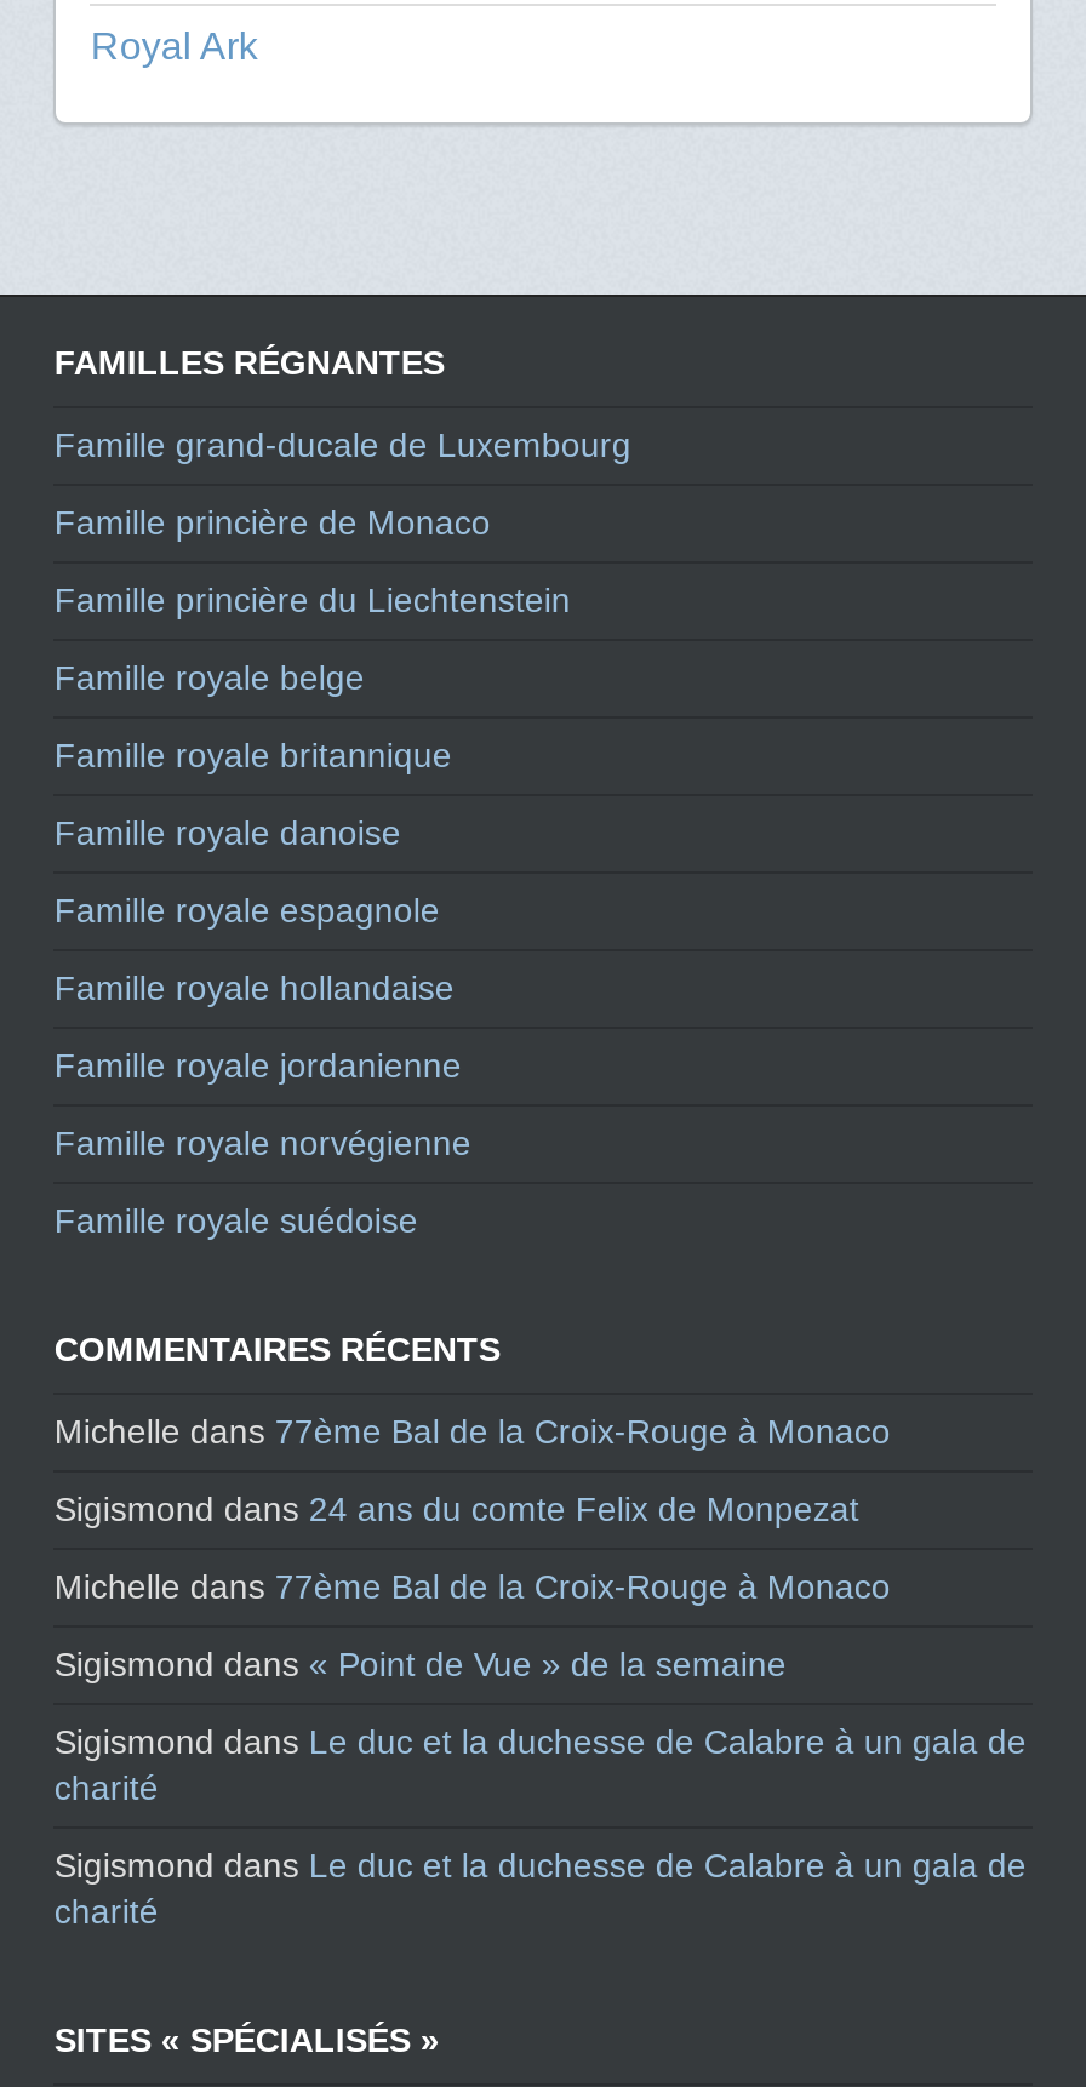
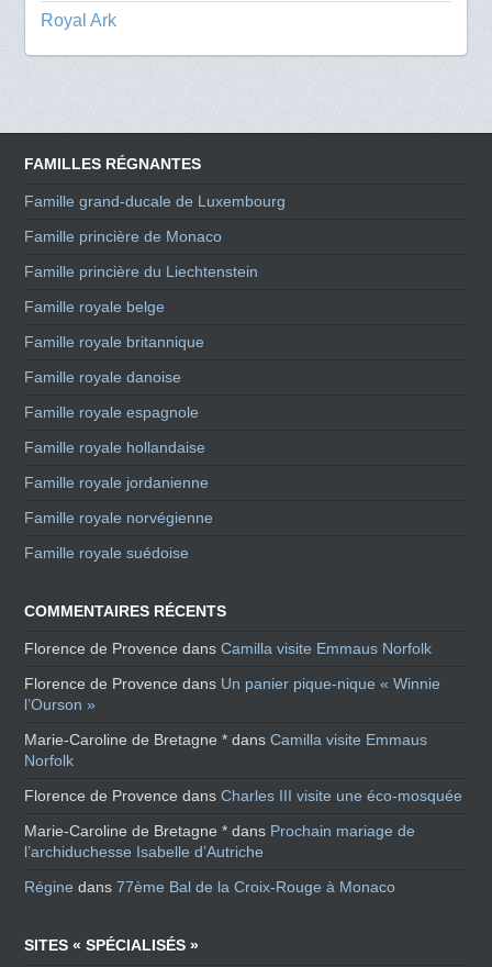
[54,1411,891,1450] Michelle dans 77ème Bal de la Croix-Rouge à Monaco -> [25,640,432,657] Florence de Provence dans Camilla visite Emmaus Norfolk
[54,1489,859,1528] Sigismond dans 24 ans du comte Felix de Monpezat -> [25,675,441,713] Florence de Provence dans Un panier pique-nique « Winnie | l’Ourson »
[54,1566,891,1605] Michelle dans 77ème Bal de la Croix-Rouge à Monaco -> [25,731,428,769] Marie-Caroline de Bretagne * dans Camilla visite Emmaus | Norfolk
[54,1644,786,1683] Sigismond dans « Point de Vue » de la semaine -> [25,787,463,805] Florence de Provence dans Charles III visite une éco-mosquée
[54,1721,1026,1806] Sigismond dans Le duc et la duchesse de Calabre à un gala de | charité -> [25,822,416,861] Marie-Caroline de Bretagne * dans Prochain mariage de | l’archiduchesse Isabelle d’Autriche
[54,1845,1026,1930] Sigismond dans Le duc et la duchesse de Calabre à un gala de | charité -> [25,878,396,896] Régine dans 77ème Bal de la Croix-Rouge à Monaco

